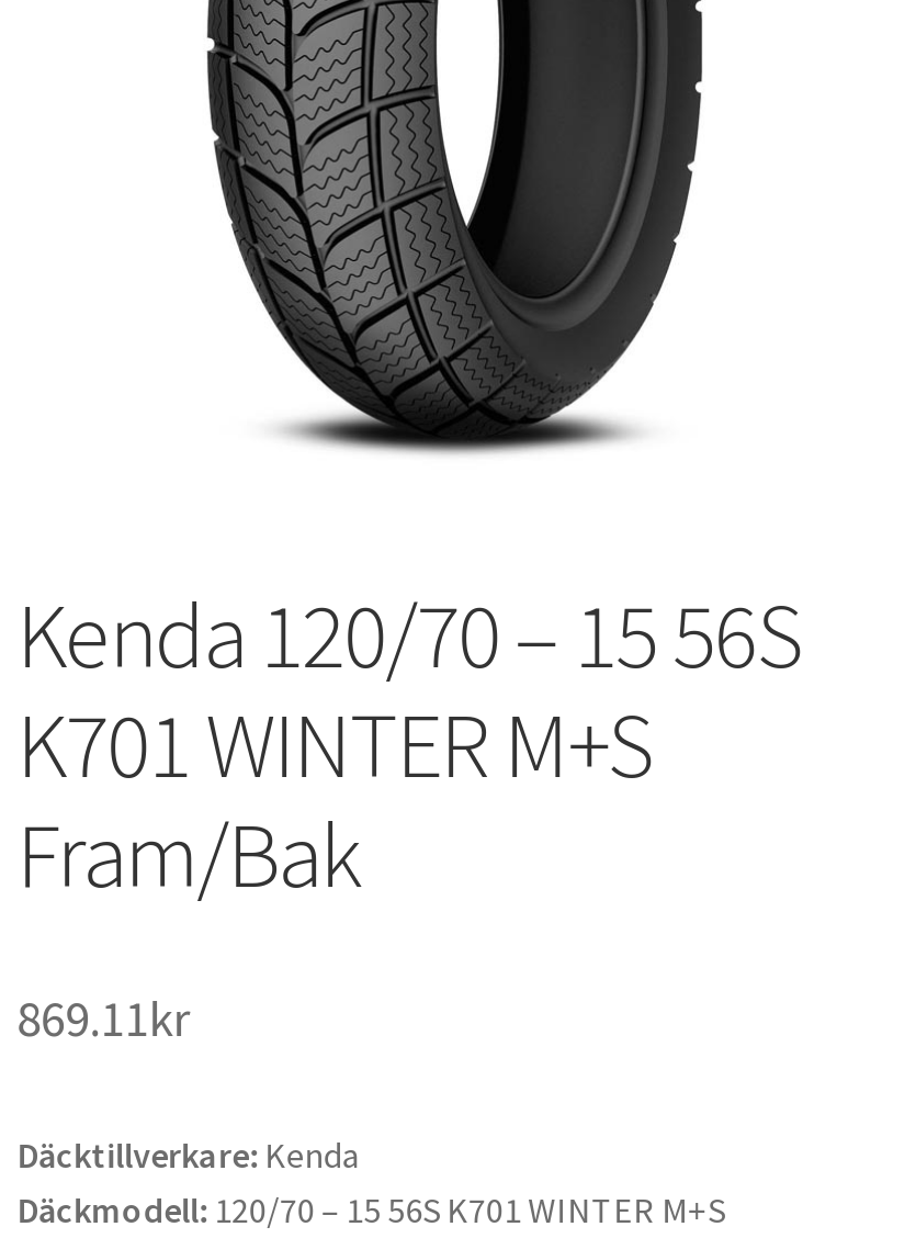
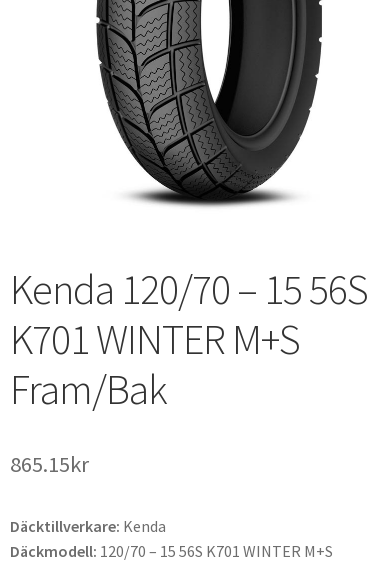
[17,988,190,1050] 869.11kr -> [10,450,89,478] 865.15kr

